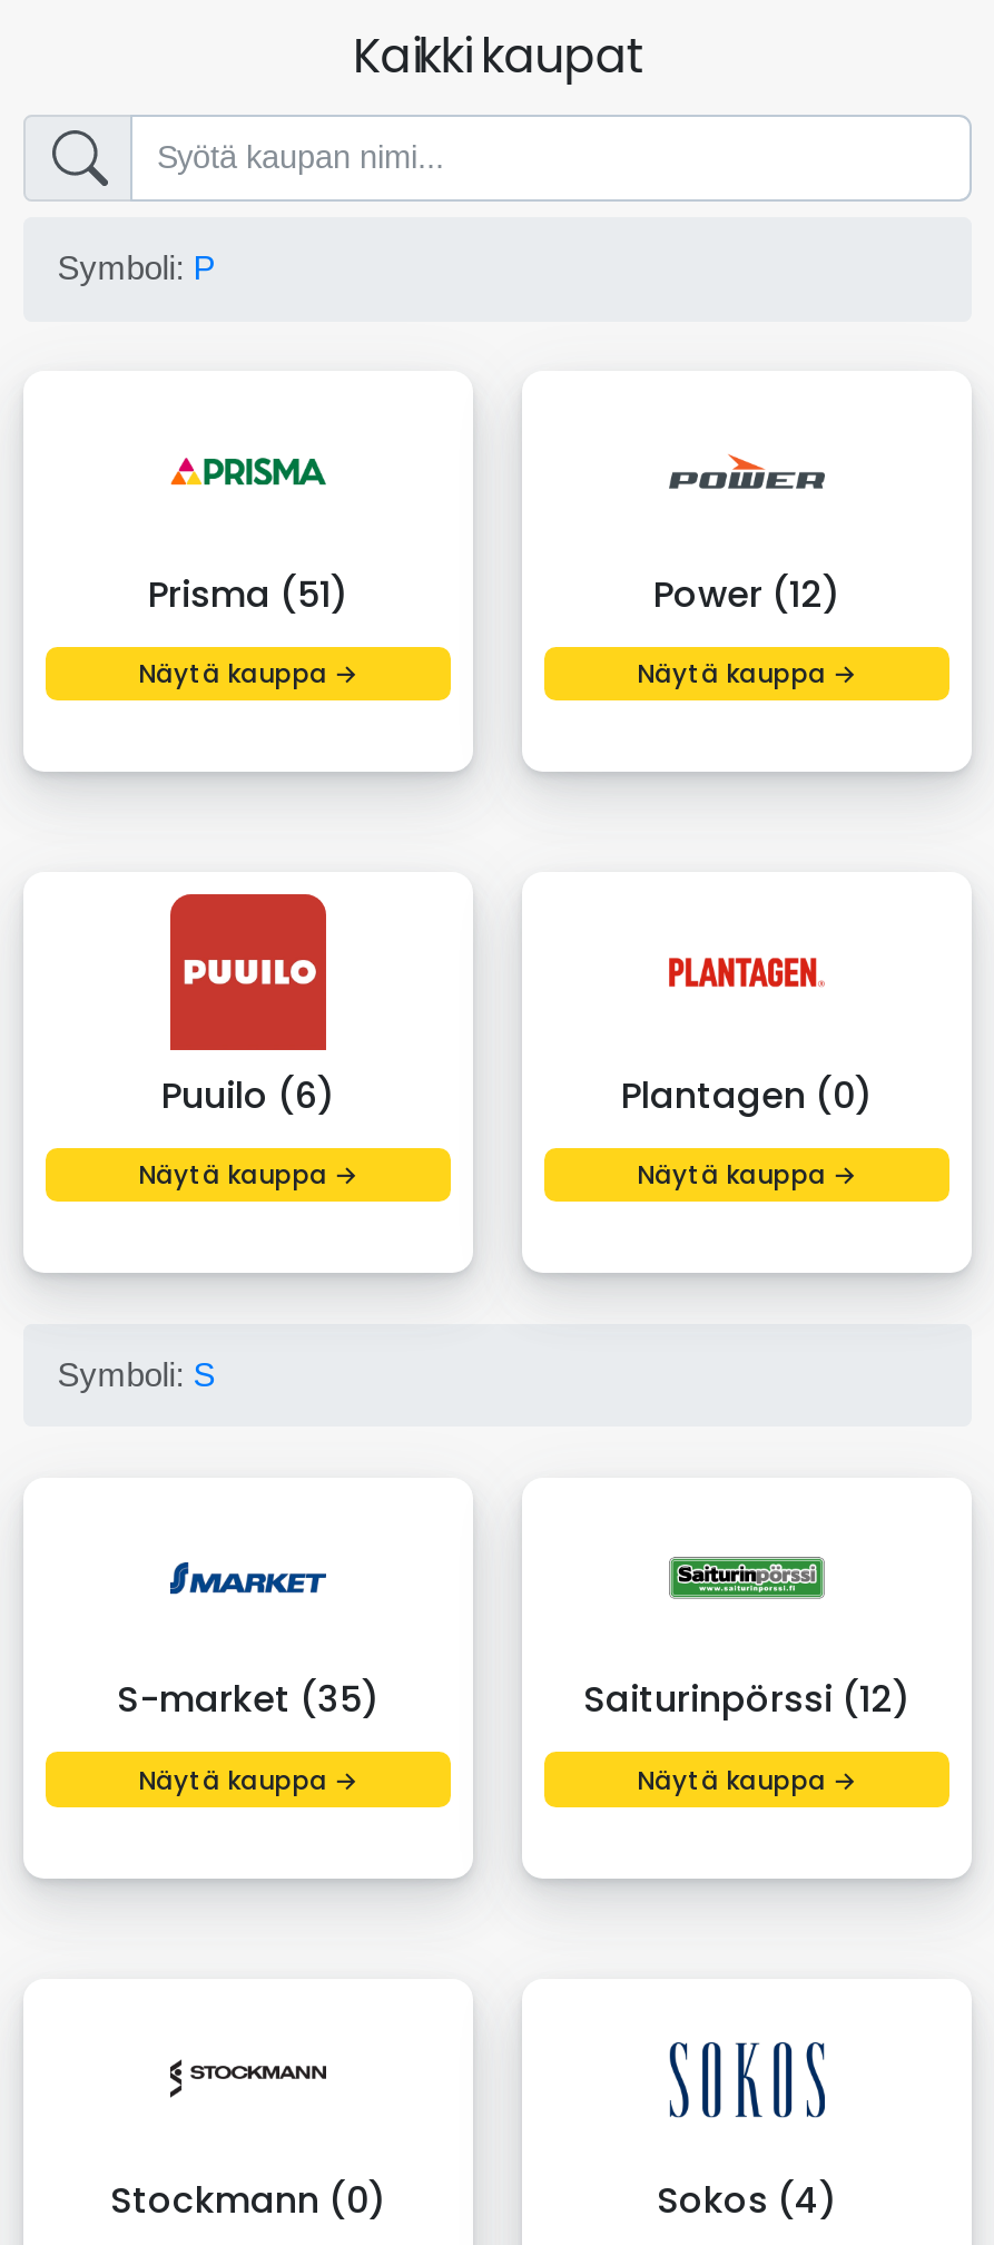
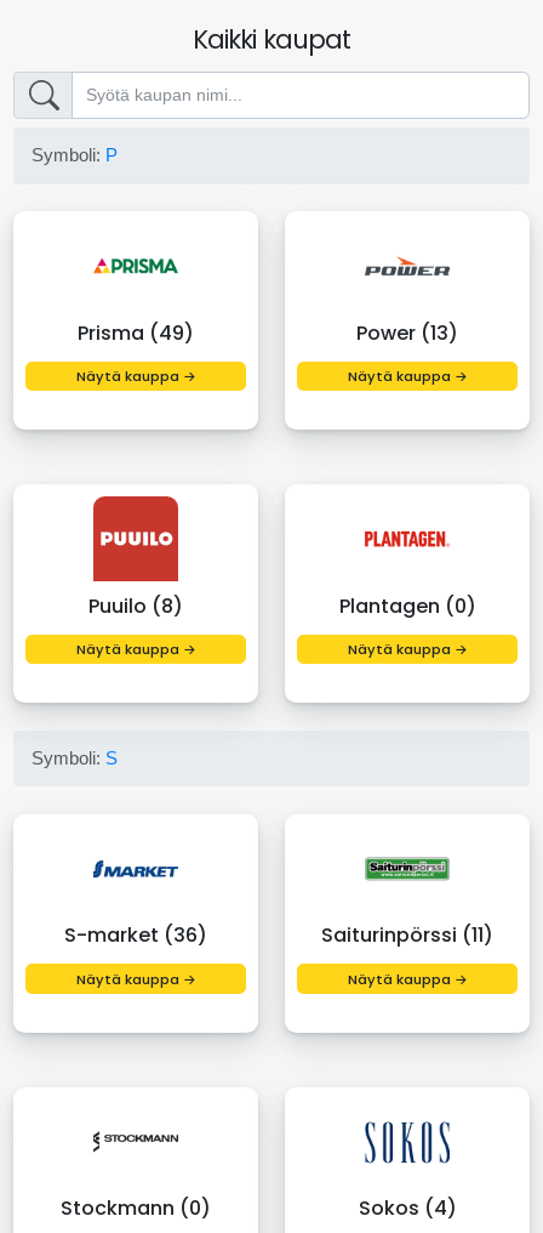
[148,568,348,619] Prisma (51) -> [78,319,194,346] Prisma (49)
[653,568,840,619] Power (12) -> [356,319,458,346] Power (13)
[161,1069,335,1120] Puuilo (6) -> [88,592,183,620] Puuilo (8)
[117,1674,380,1725] S-market (35) -> [64,921,207,949] S-market (36)
[583,1674,911,1725] Saiturinpörssi (12) -> [321,921,493,949] Saiturinpörssi (11)

